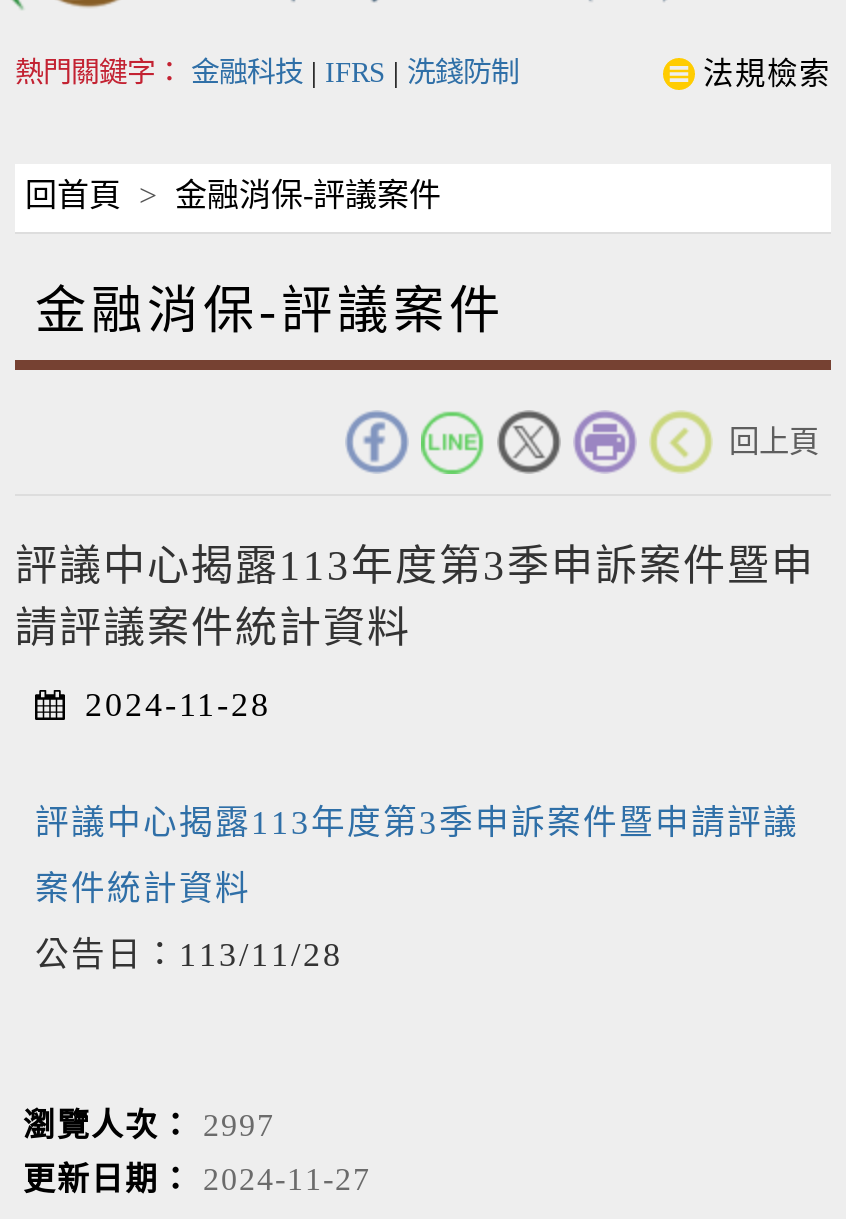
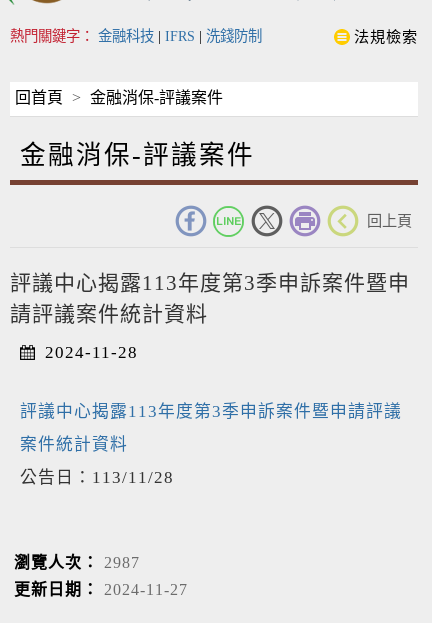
[23,1108,275,1142] 瀏覽人次：2997 -> [14,554,140,571] 瀏覽人次：2987

